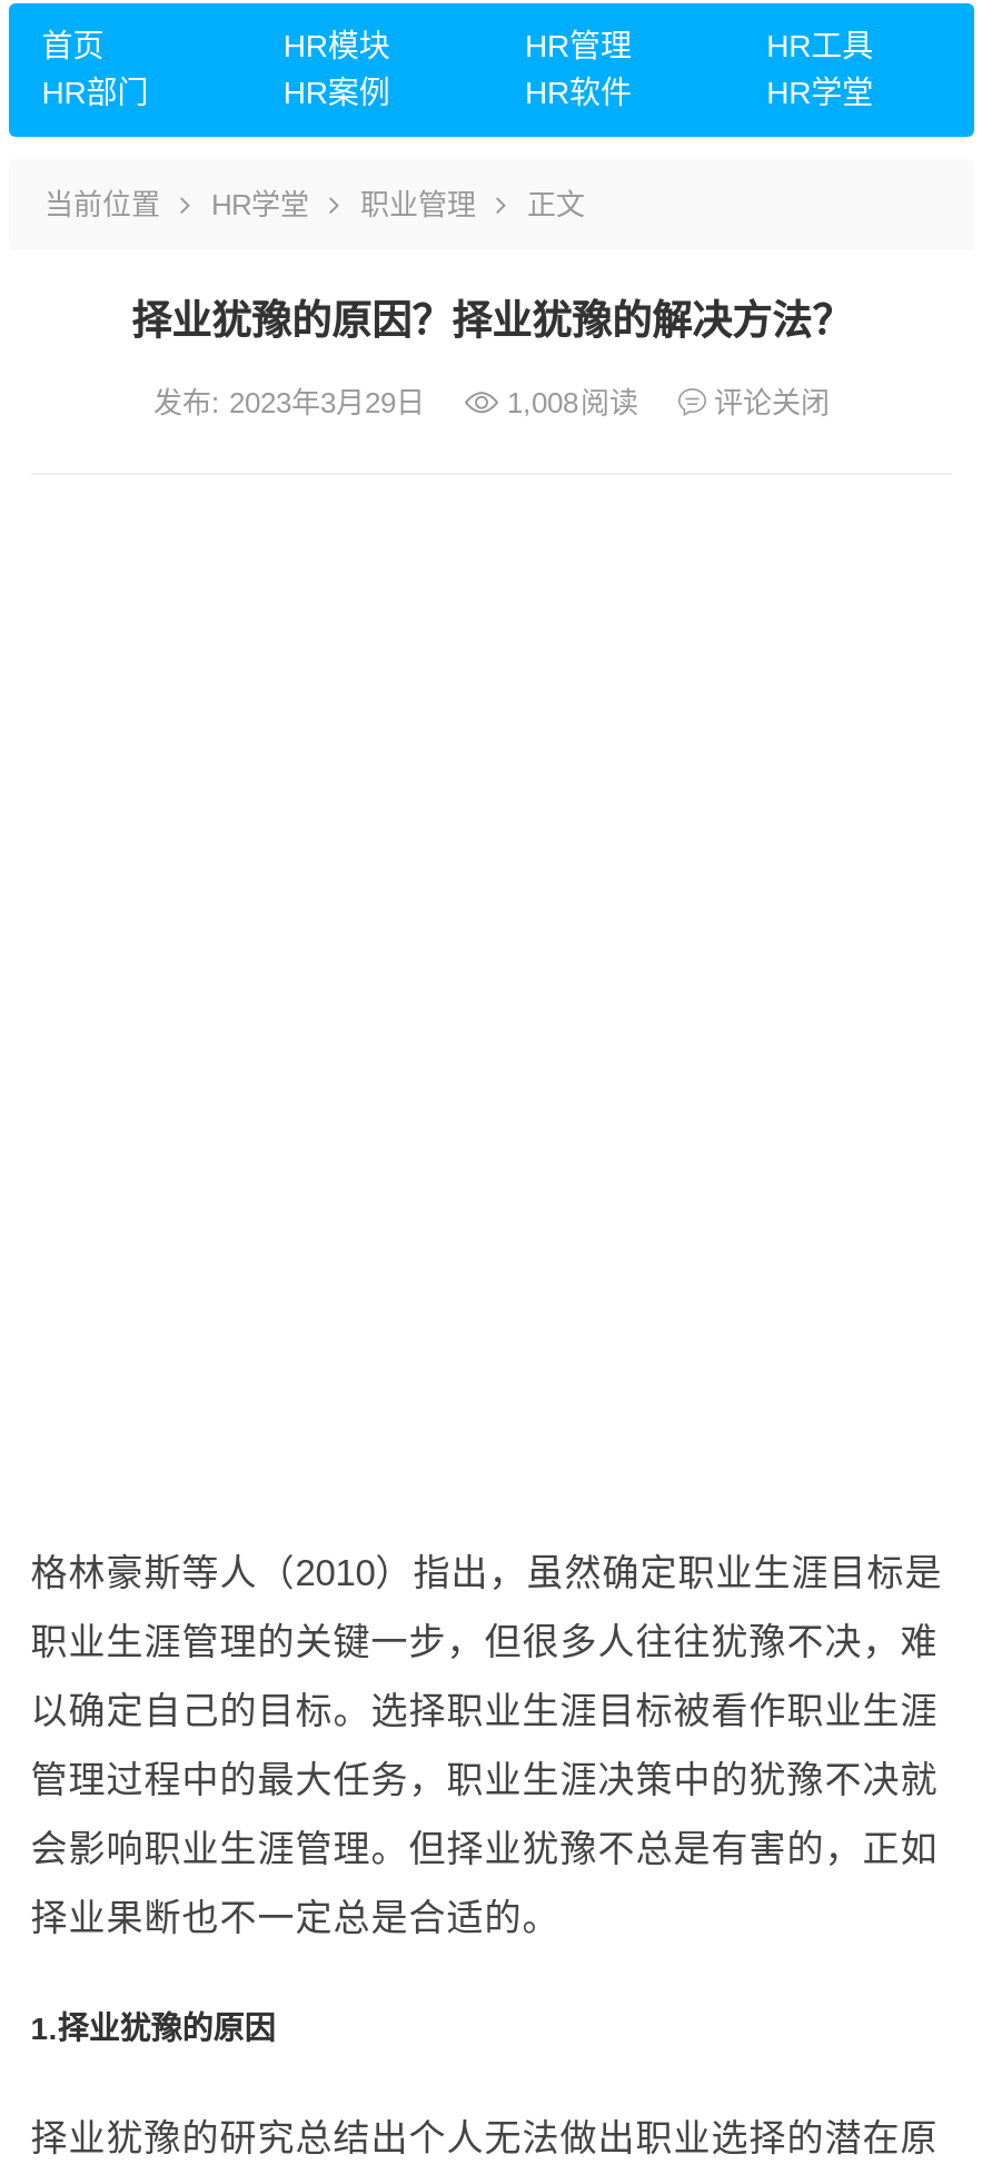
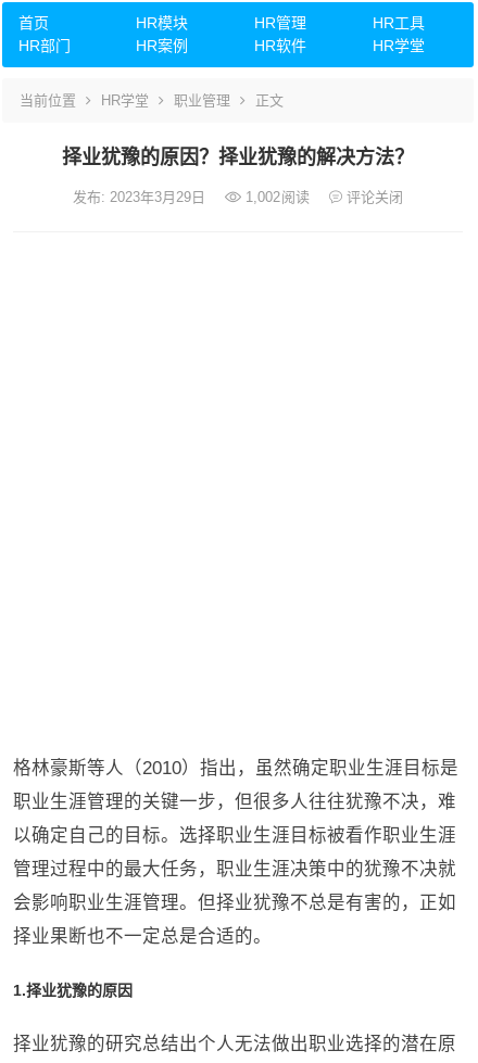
[153,386,830,419] 发布: 2023年3月29日 1,008阅读 评论关闭 -> [73,189,403,205] 发布: 2023年3月29日 1,002阅读 评论关闭

